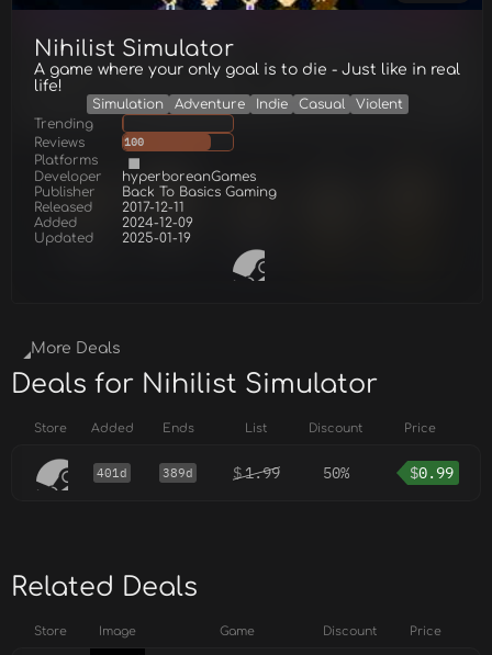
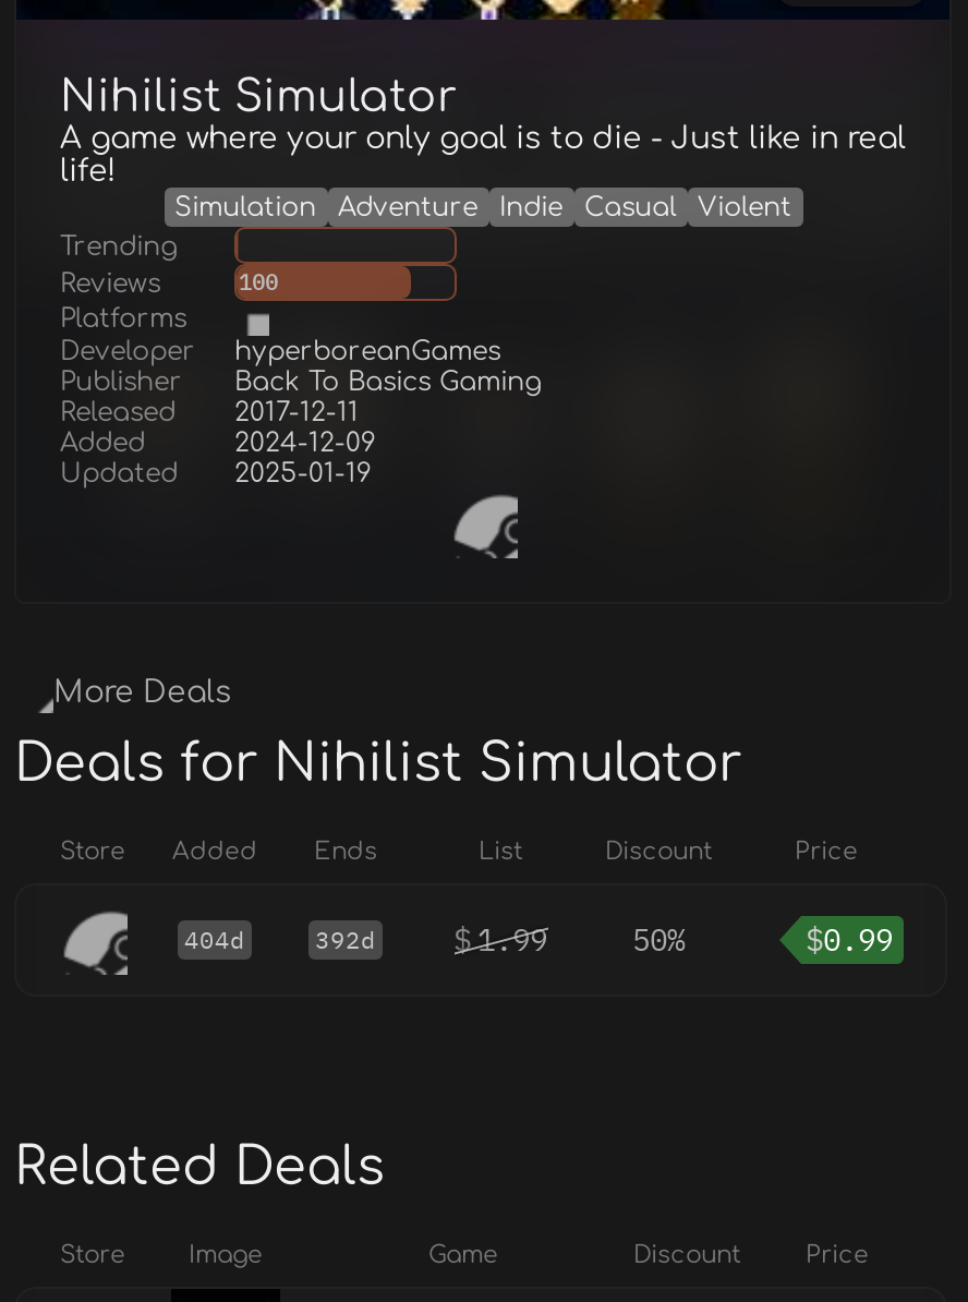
[97,465,193,481] 401d | 389d -> [184,925,376,955] 404d | 392d

